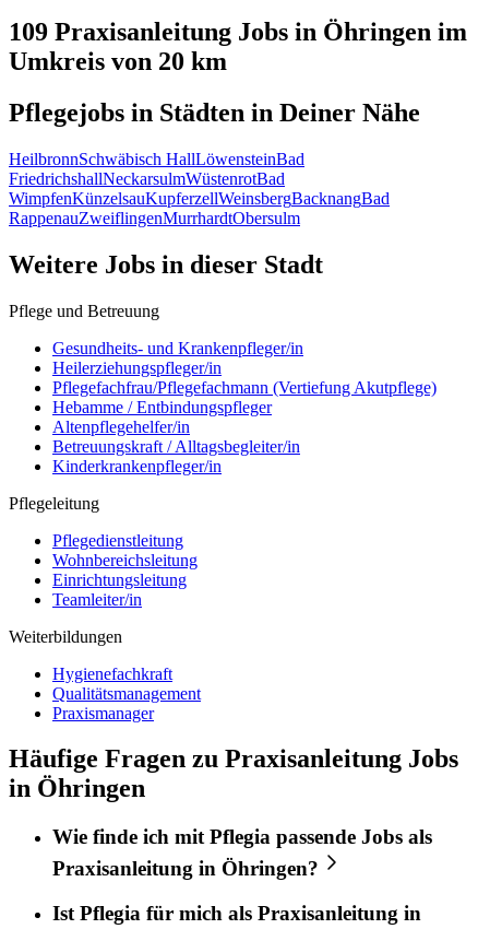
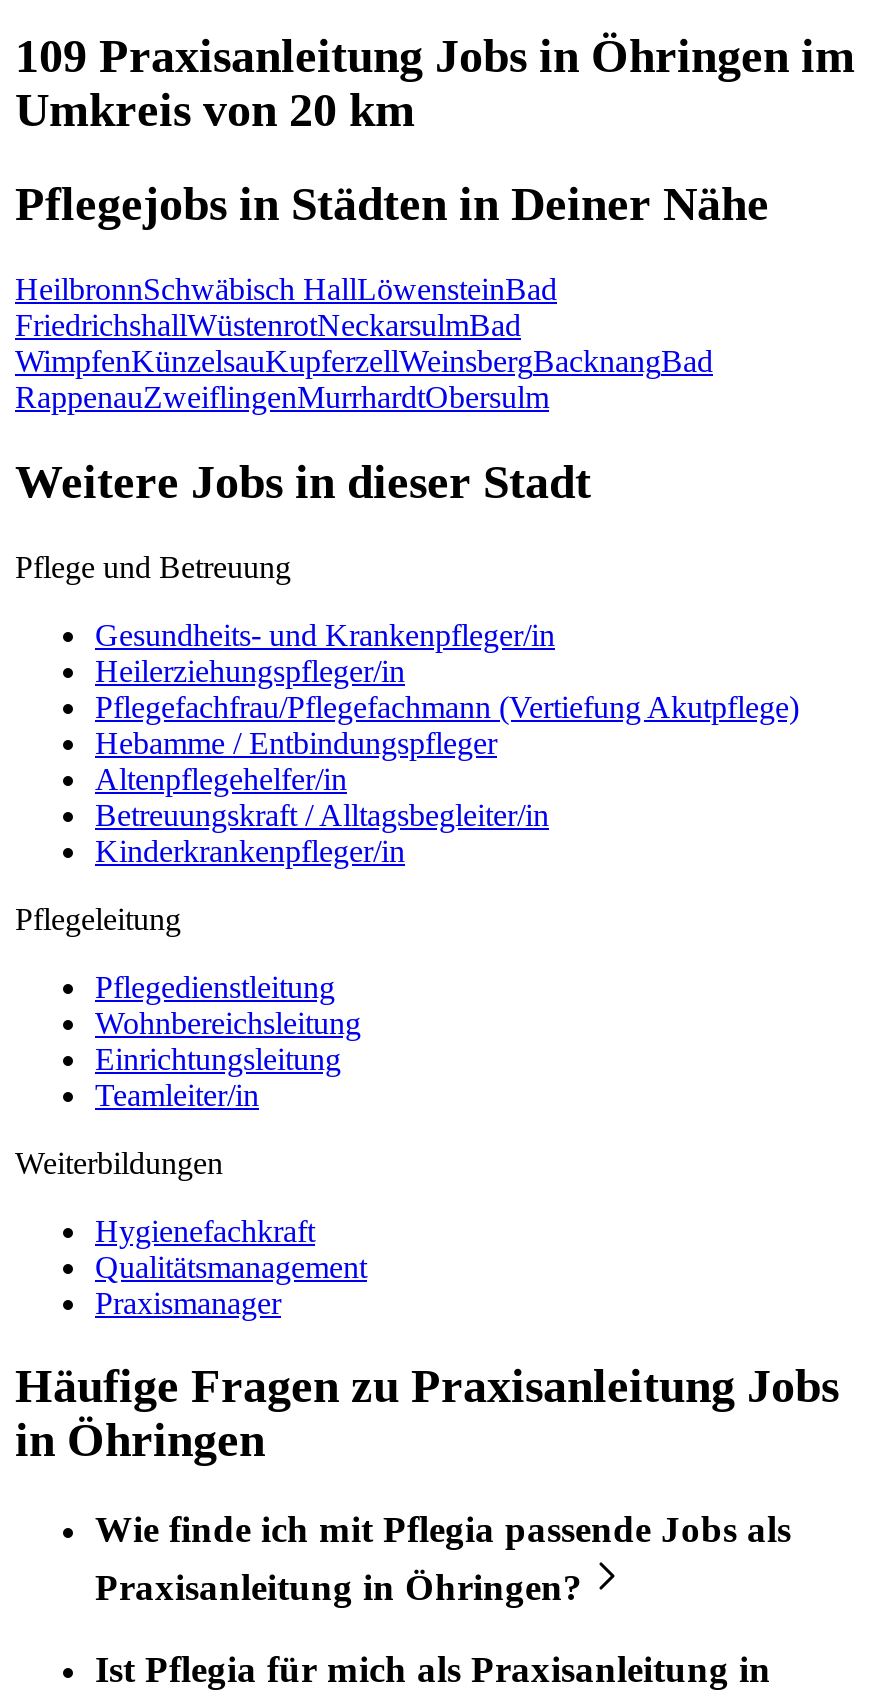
[9,169,285,188] FriedrichshallNeckarsulmWüstenrotBad -> [15,307,521,341] FriedrichshallWüstenrotNeckarsulmBad

